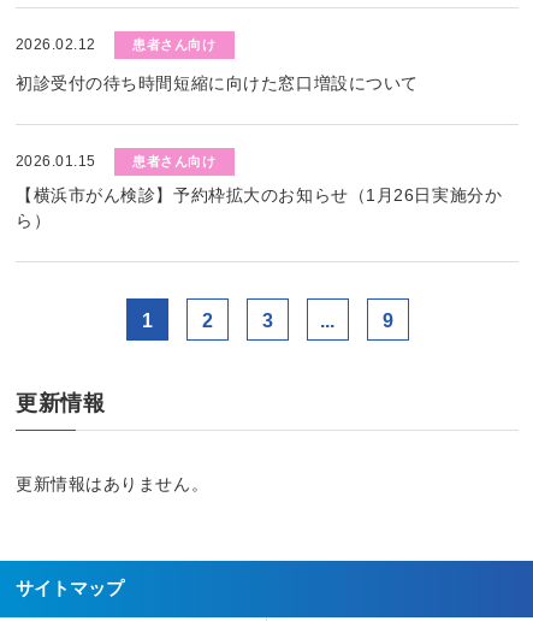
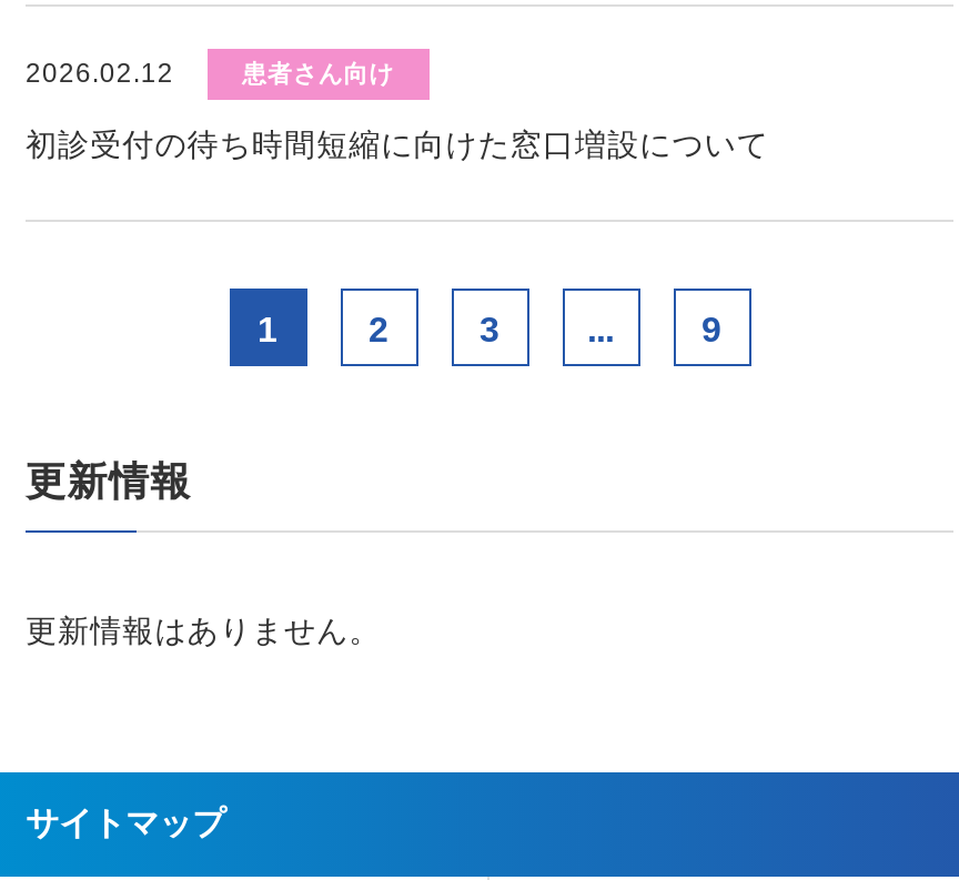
[16,153,502,230] 2026.01.15 | 患者さん向け | 【横浜市がん検診】予約枠拡大のお知らせ（1月26日実施分か | ら） -> none

